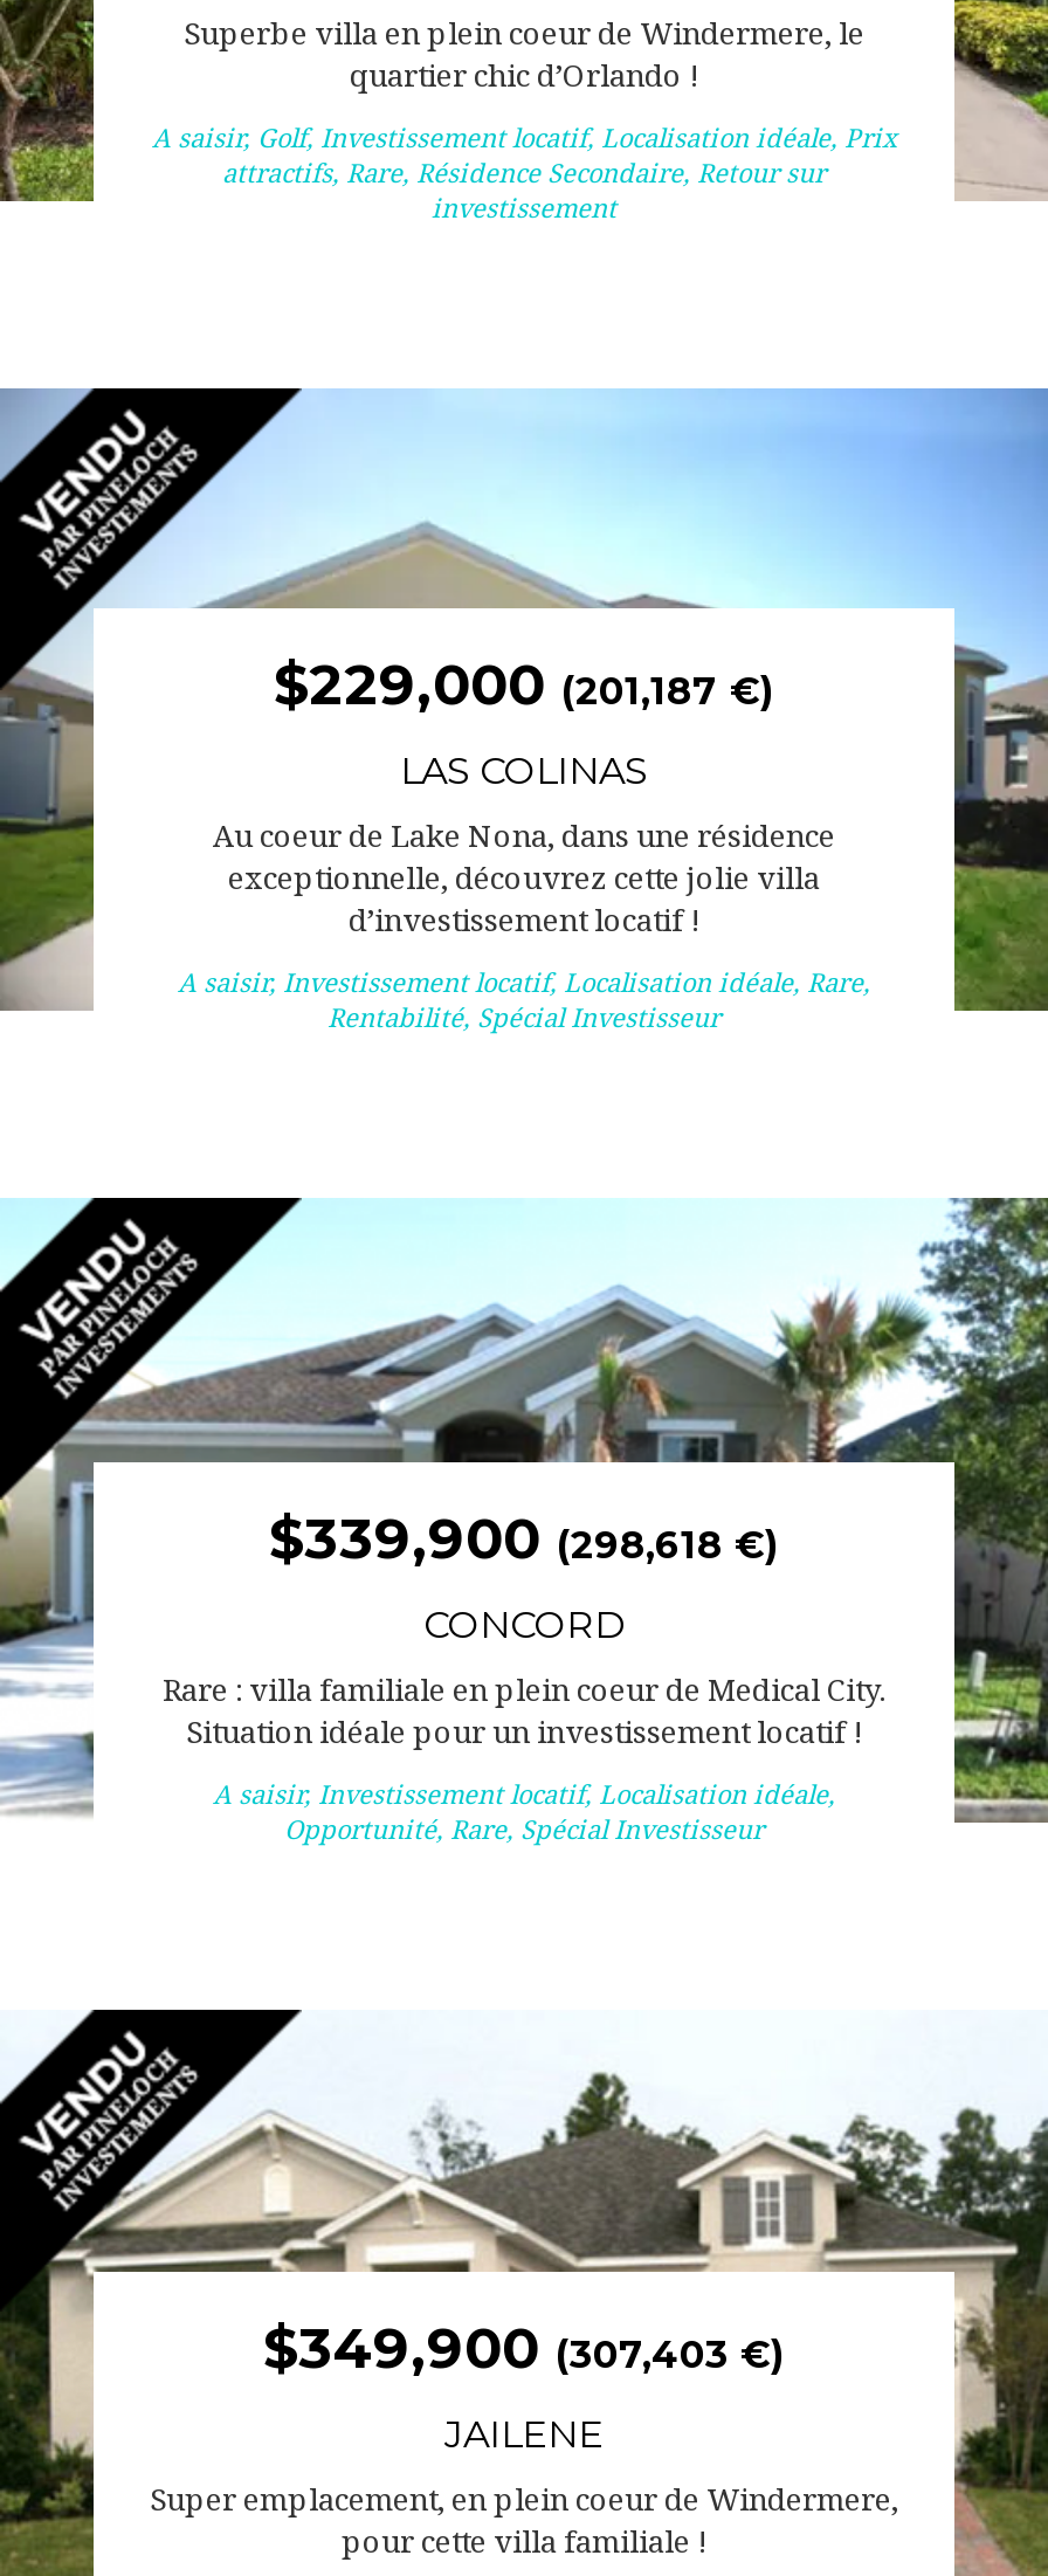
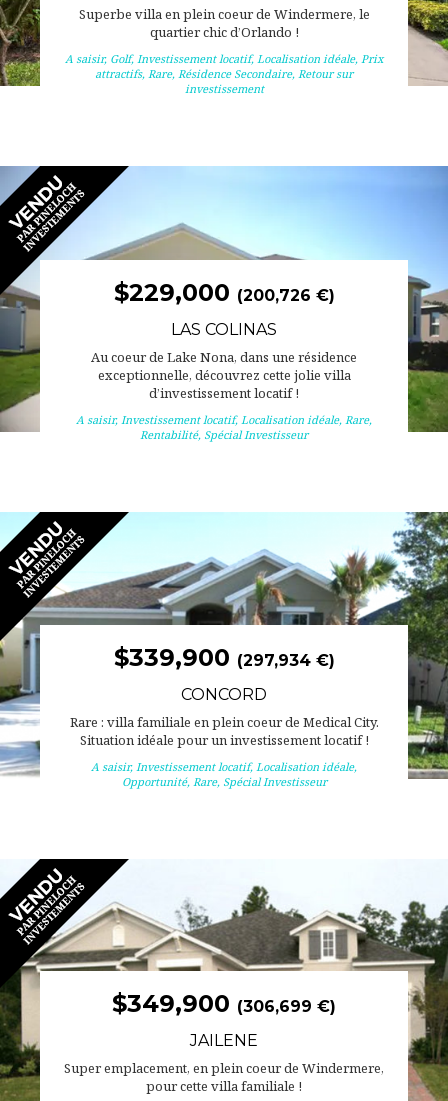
[274,651,774,719] $229,000 (201,187 €) -> [113,278,334,307] $229,000 (200,726 €)
[269,1503,779,1571] $339,900 (298,618 €) -> [113,642,334,671] $339,900 (297,934 €)
[263,2314,785,2382] $349,900 (307,403 €) -> [112,989,336,1018] $349,900 (306,699 €)

